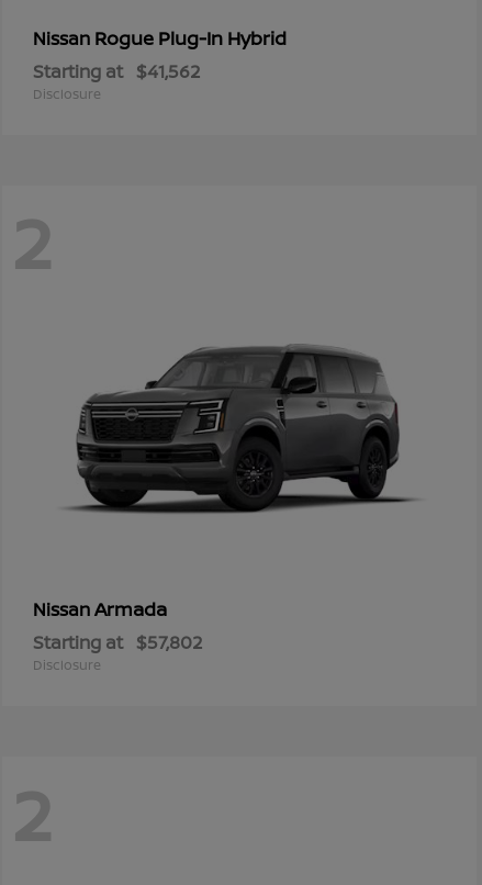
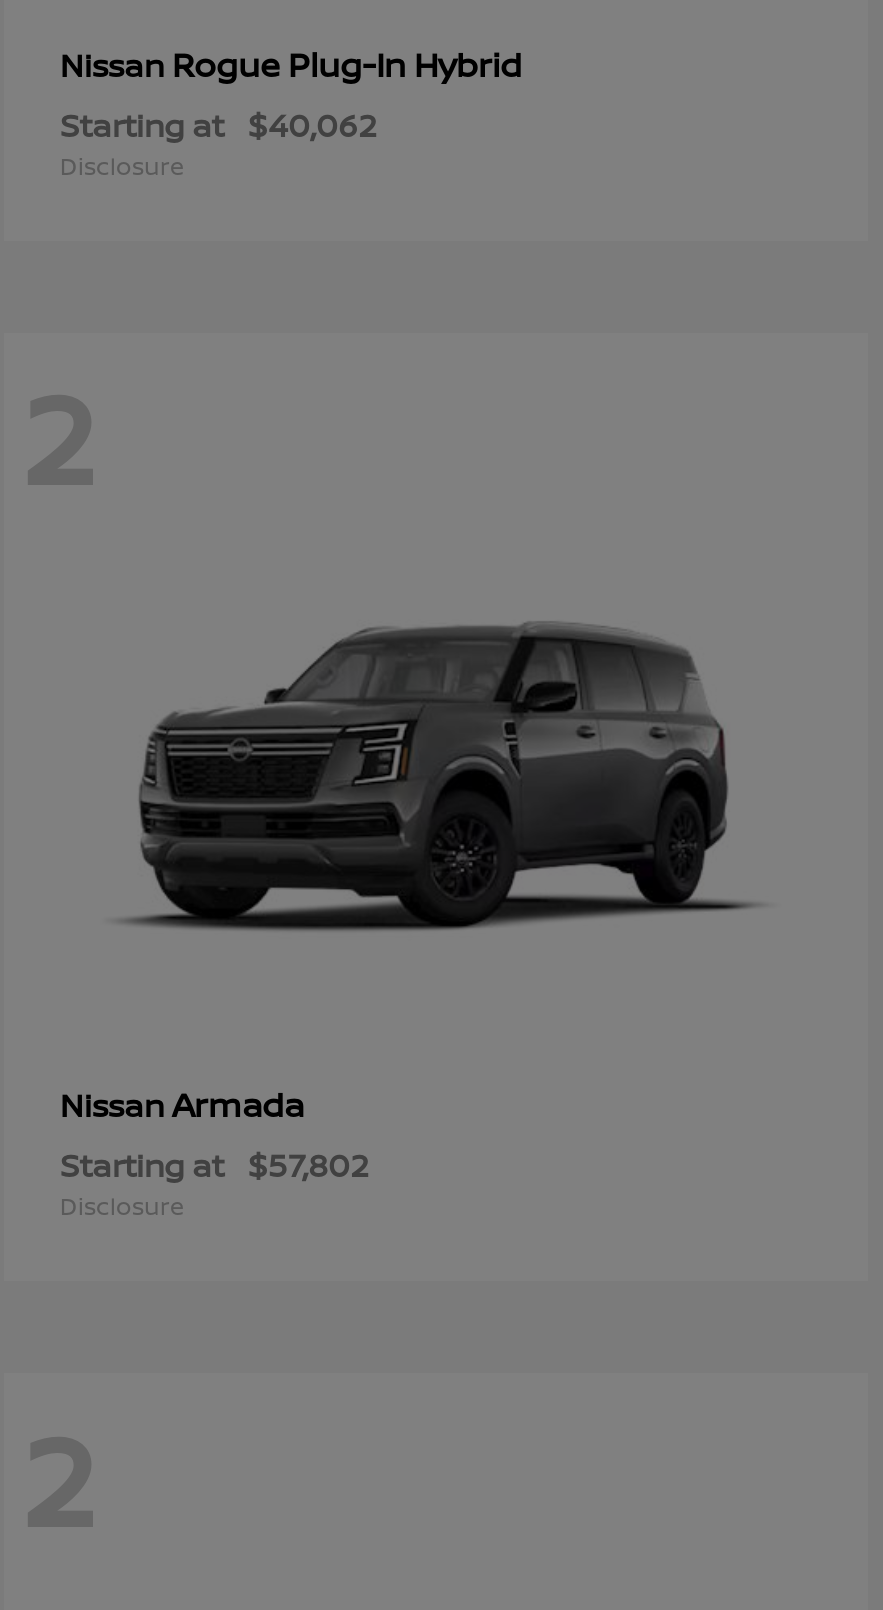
[33,59,200,83] Starting at $41,562 -> [60,102,376,146] Starting at $40,062

